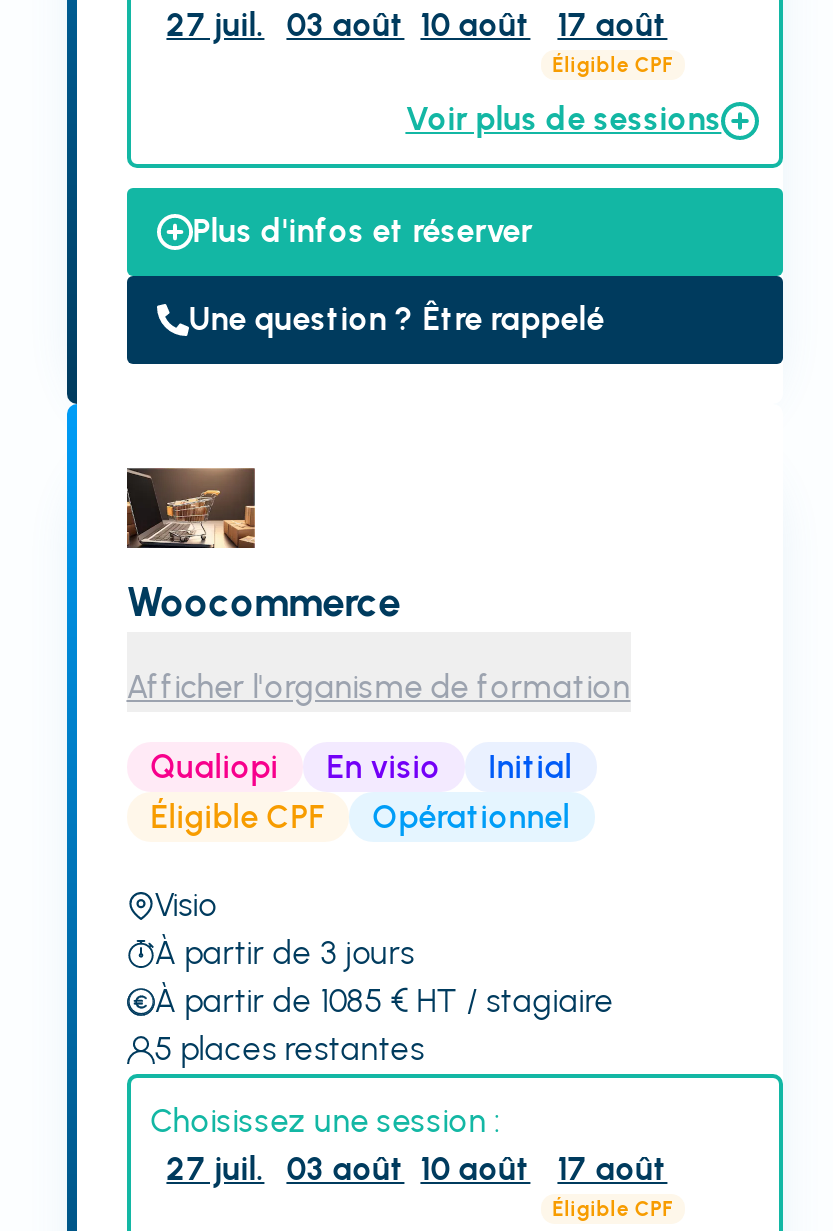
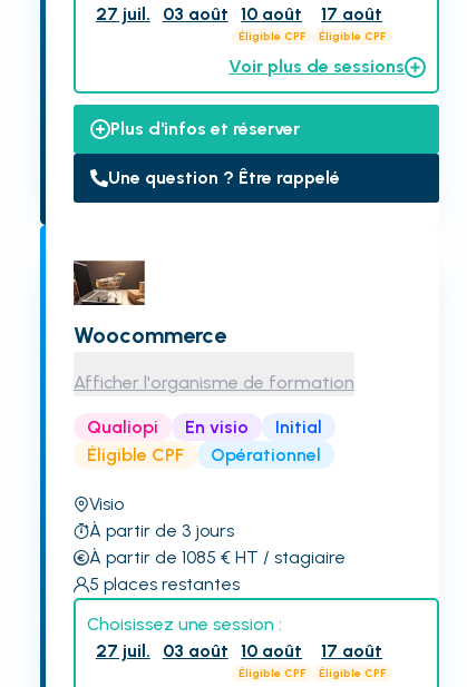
[166,6,530,44] 27 juil. 03 août 10 août -> [96,3,305,43] 27 juil. 03 août | 10 août | Éligible CPF
[166,1150,530,1188] 27 juil. 03 août 10 août -> [96,640,305,680] 27 juil. 03 août | 10 août | Éligible CPF

